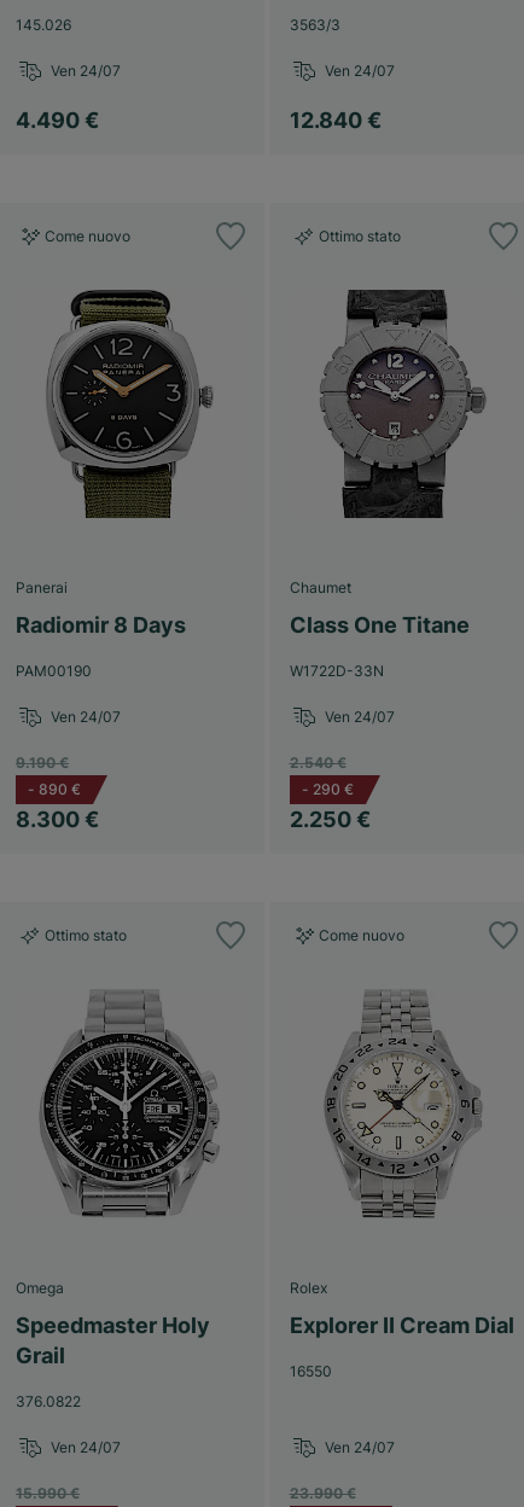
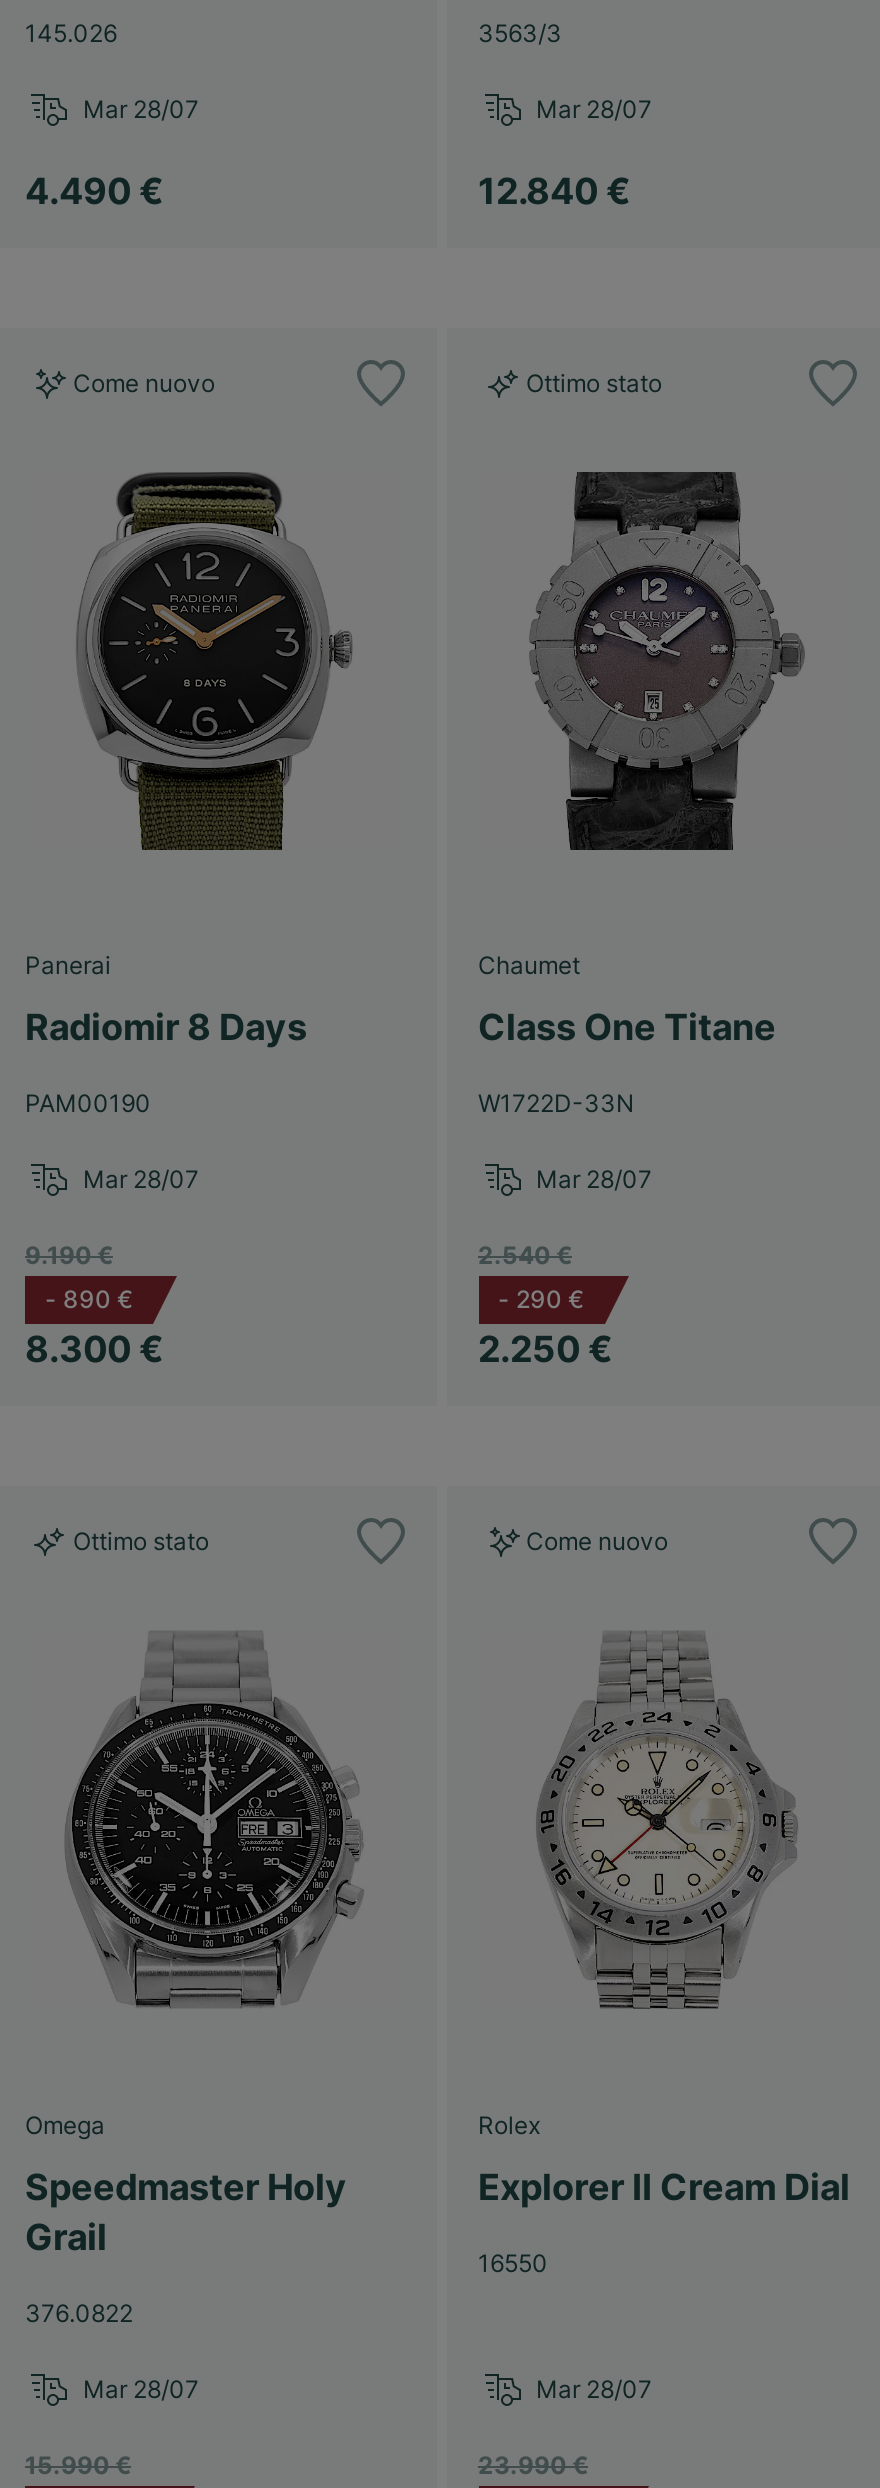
[51,61,121,79] Ven 24/07 -> [83,93,199,123] Mar 28/07
[324,61,394,79] Ven 24/07 -> [536,93,652,123] Mar 28/07
[51,708,121,726] Ven 24/07 -> [83,1164,199,1194] Mar 28/07
[324,708,394,726] Ven 24/07 -> [536,1164,652,1194] Mar 28/07
[51,1438,121,1456] Ven 24/07 -> [83,2373,199,2403] Mar 28/07
[324,1438,394,1456] Ven 24/07 -> [536,2373,652,2403] Mar 28/07

